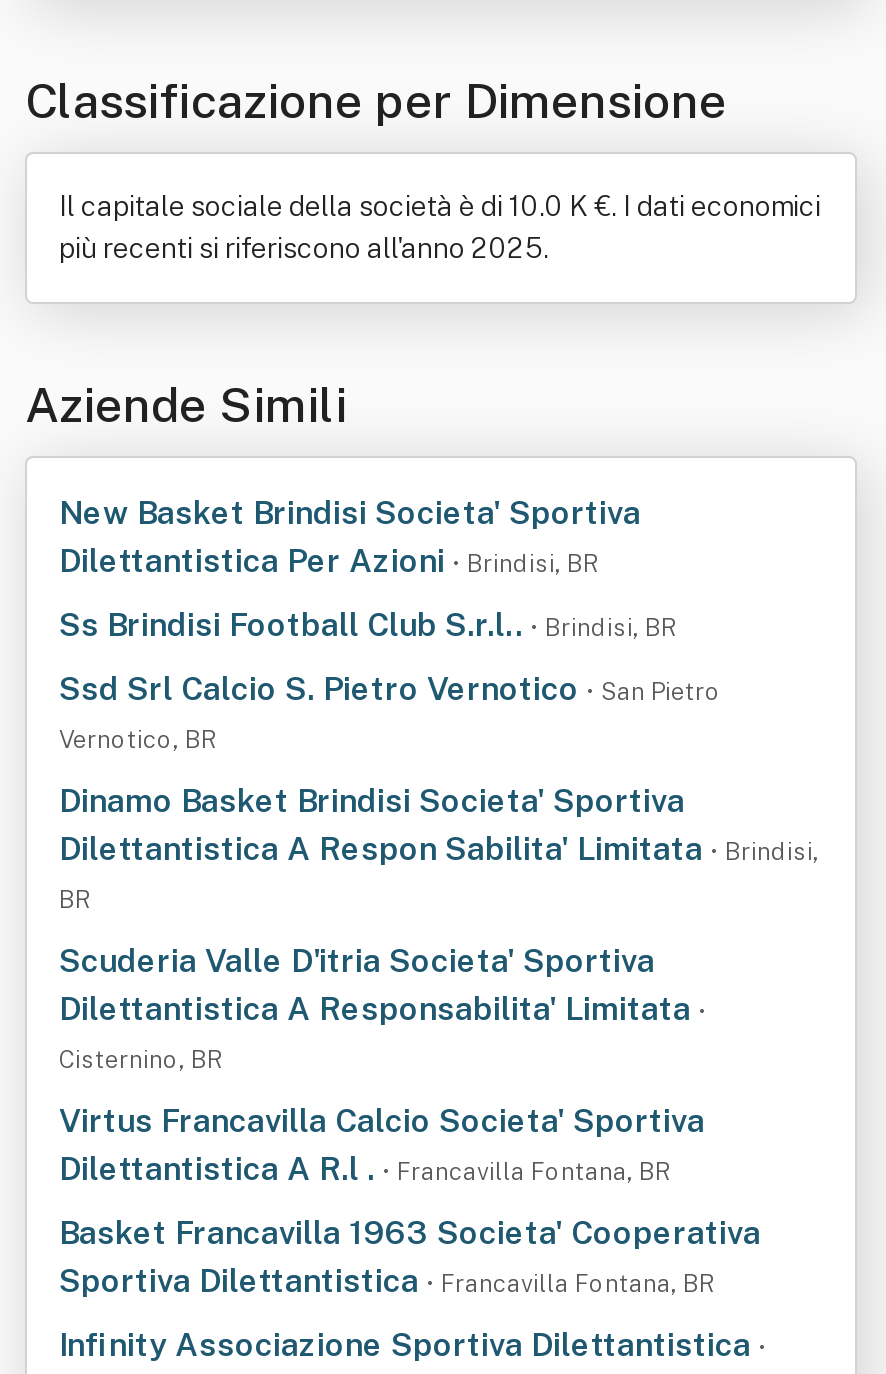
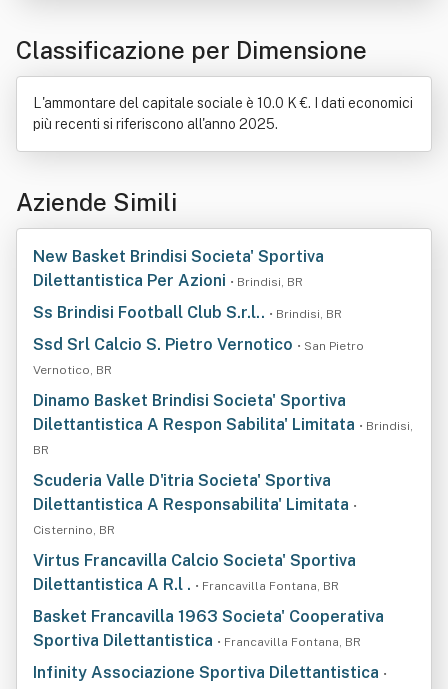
[59,190,821,222] Il capitale sociale della società è di 10.0 K €. I dati economici -> [33,95,413,111] L'ammontare del capitale sociale è 10.0 K €. I dati economici

